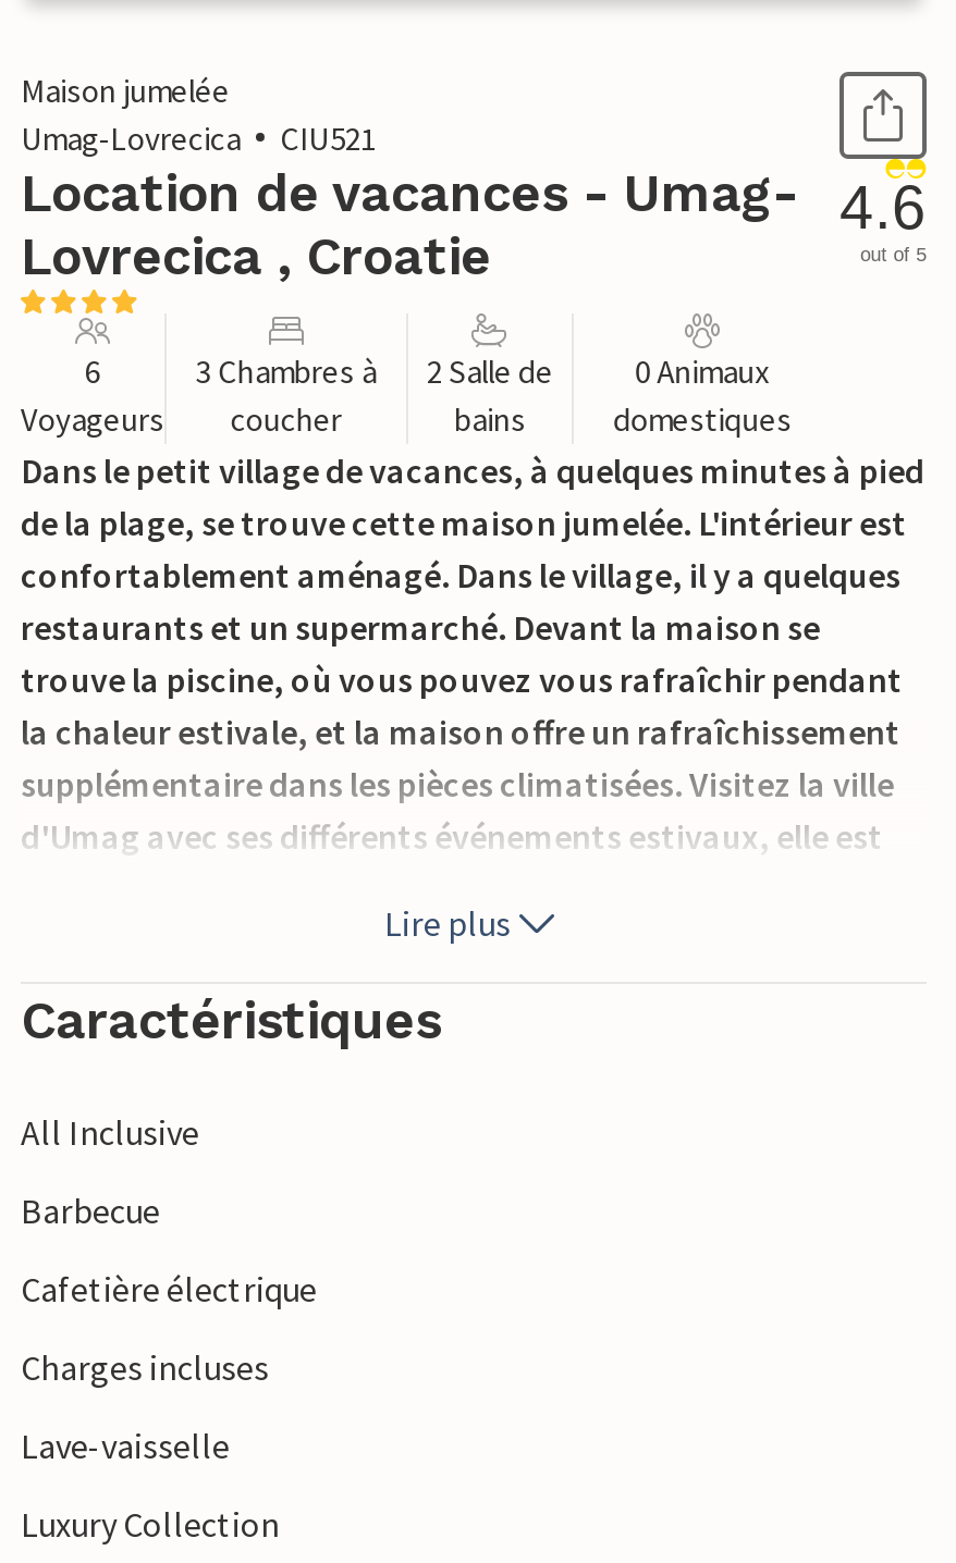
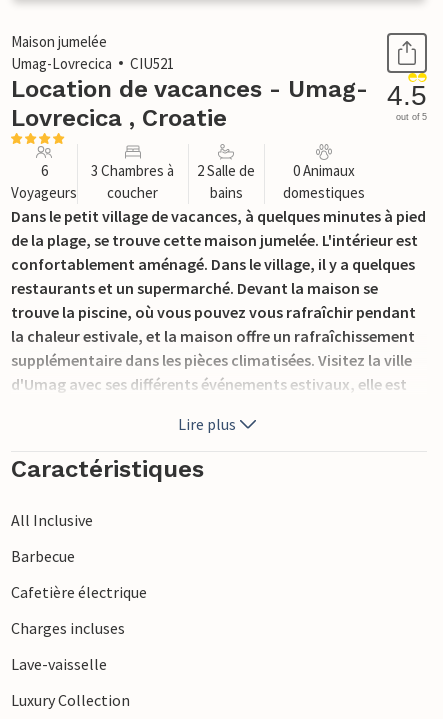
[21,163,927,242] Location de vacances - Umag- 4.6 -> [11,75,427,111] Location de vacances - Umag- 4.5

